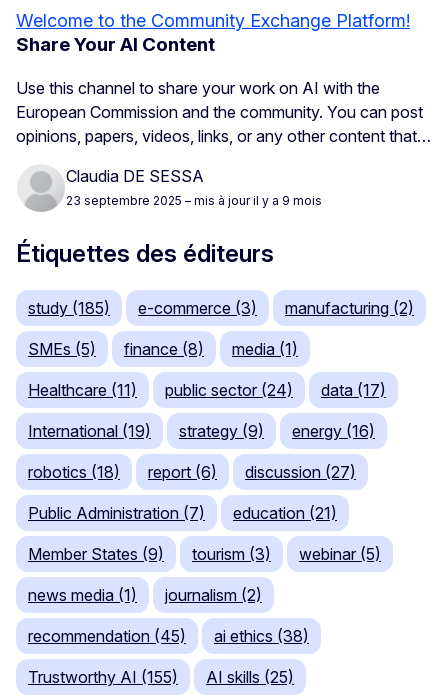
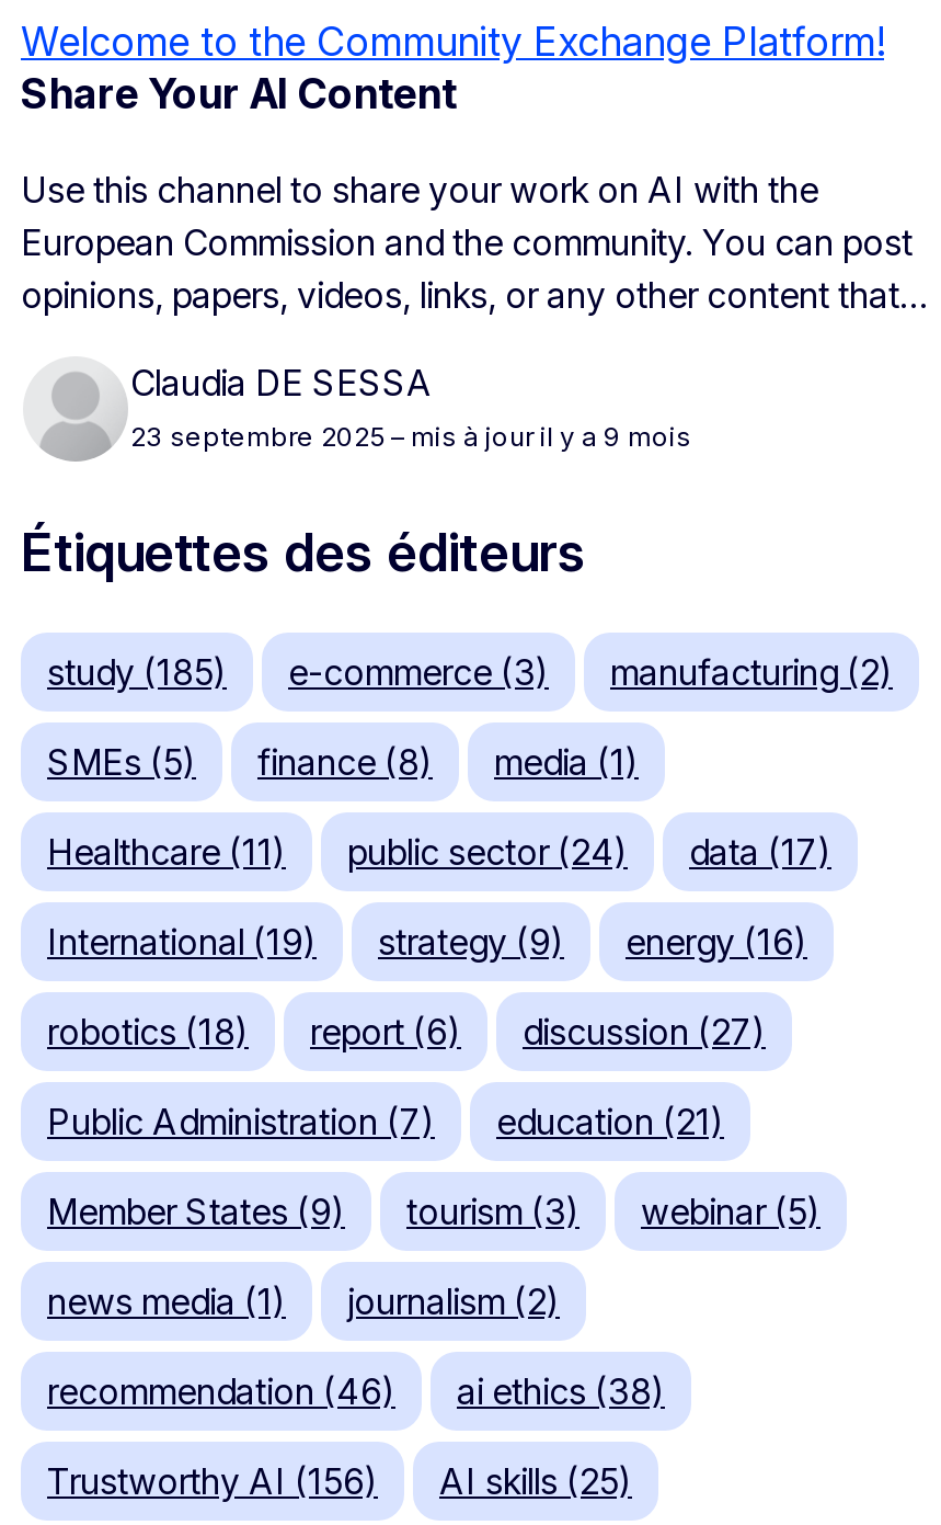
[28,626,186,646] recommendation (45) -> [47,1369,395,1413] recommendation (46)
[28,667,178,687] Trustworthy AI (155) -> [47,1459,378,1503] Trustworthy AI (156)

